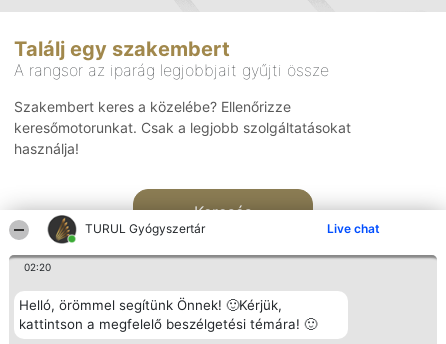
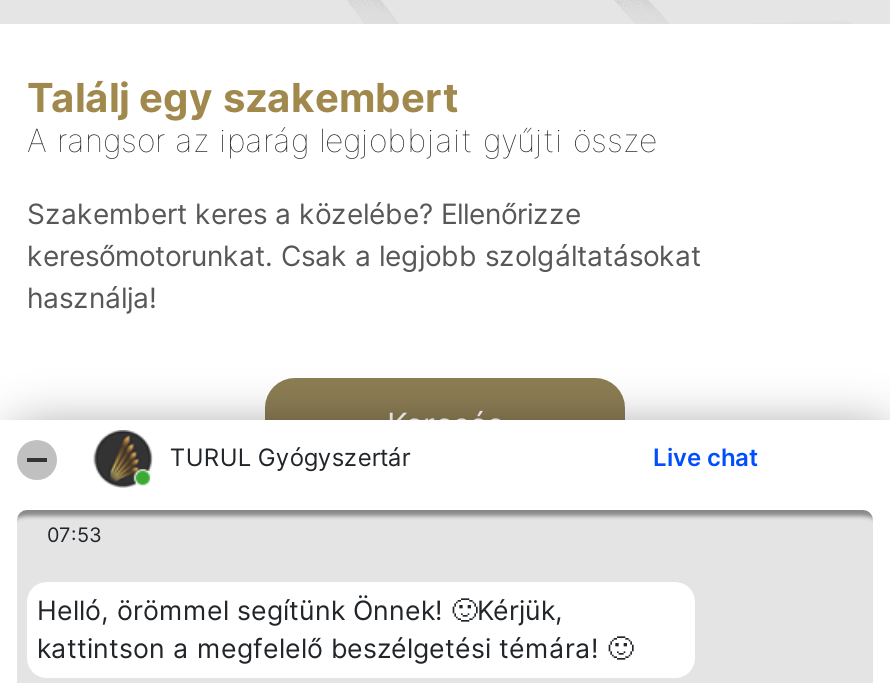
[24,261,51,273] 02:20 -> [47,522,101,546] 07:53

